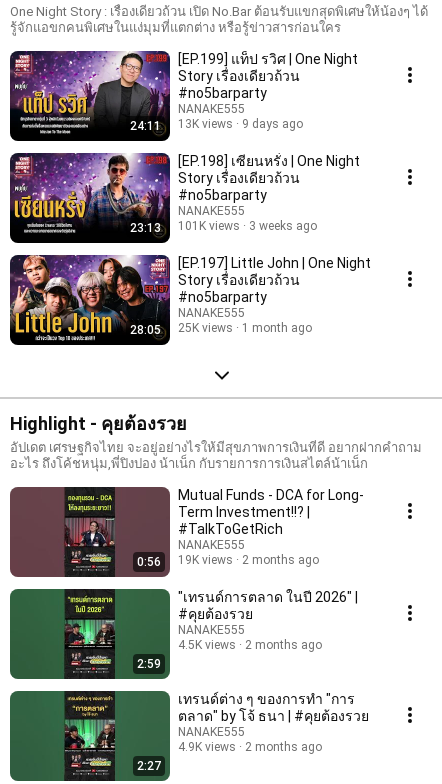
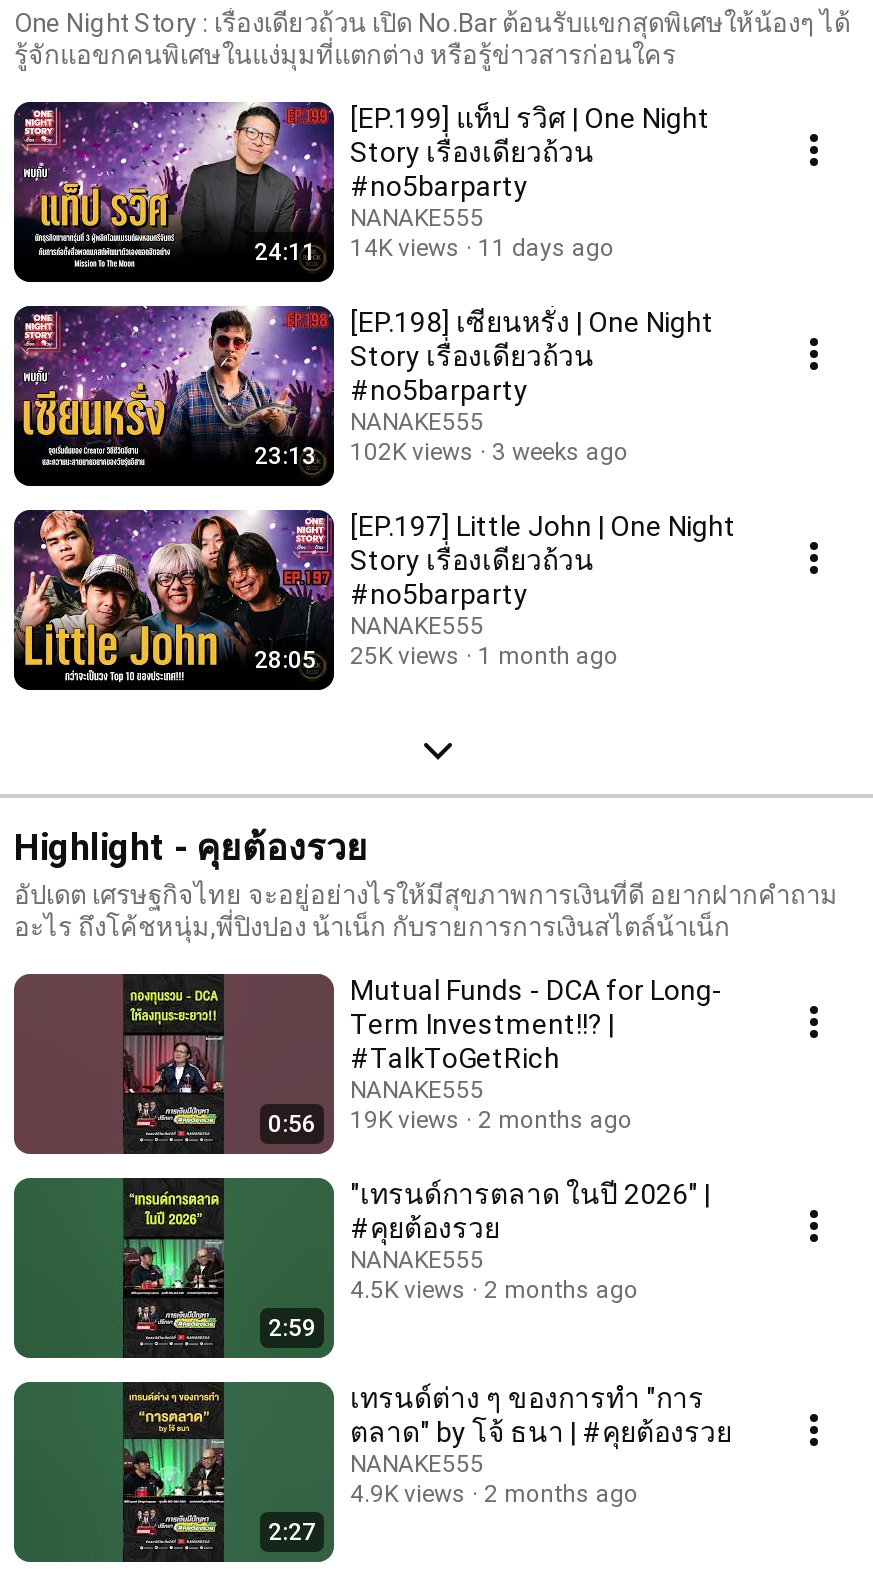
[178,117,233,131] 13K views -> [350,234,460,262] 14K views
[242,117,303,131] 9 days ago -> [478,234,614,262] 11 days ago
[130,219,317,235] 23:13 101K views 3 weeks ago -> [254,438,628,470] 23:13 102K views 3 weeks ago

